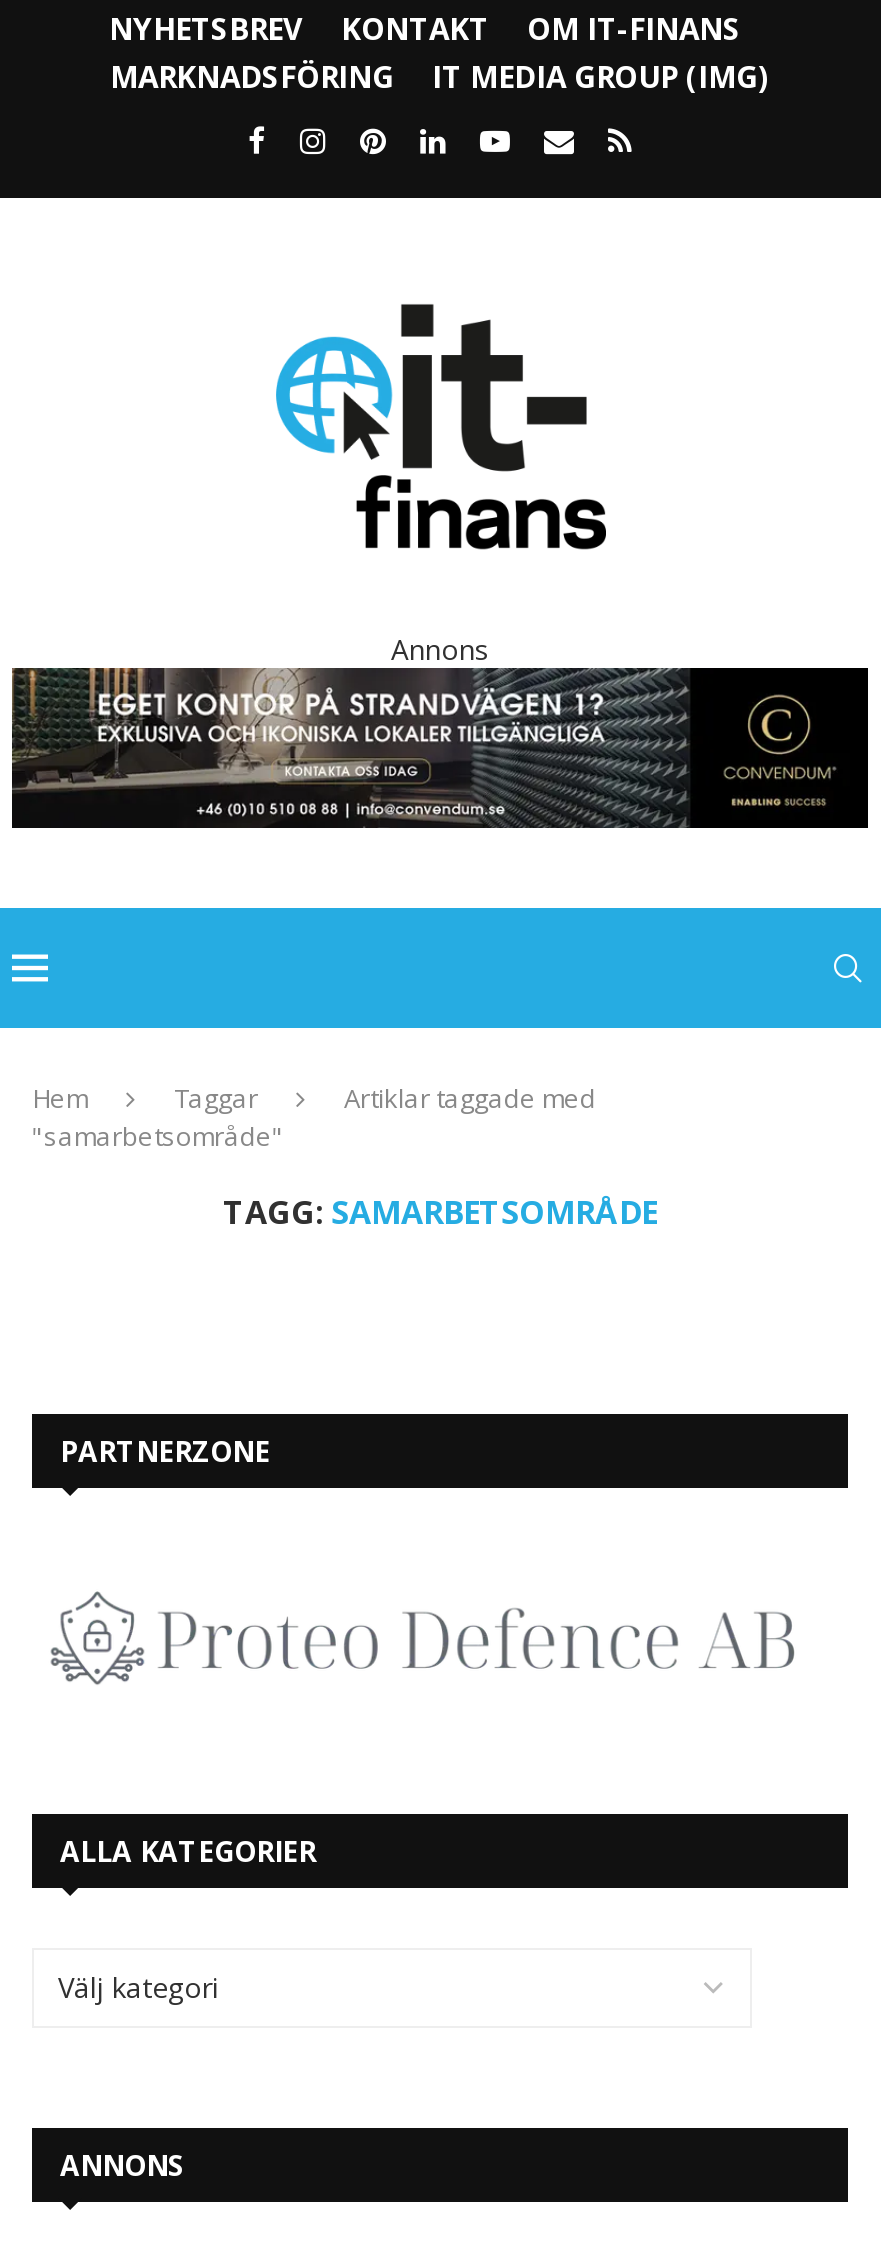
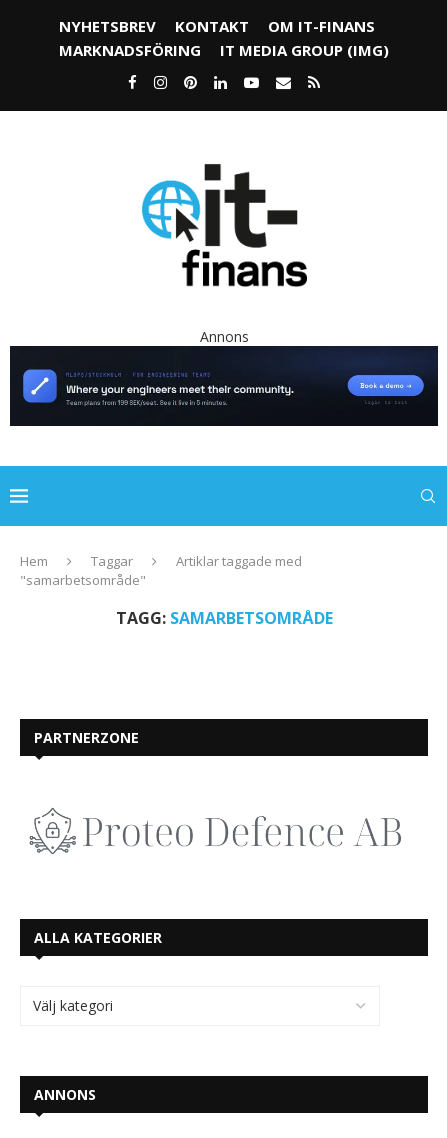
[12,666,868,828] [image] -> [10,345,438,425] [image]

